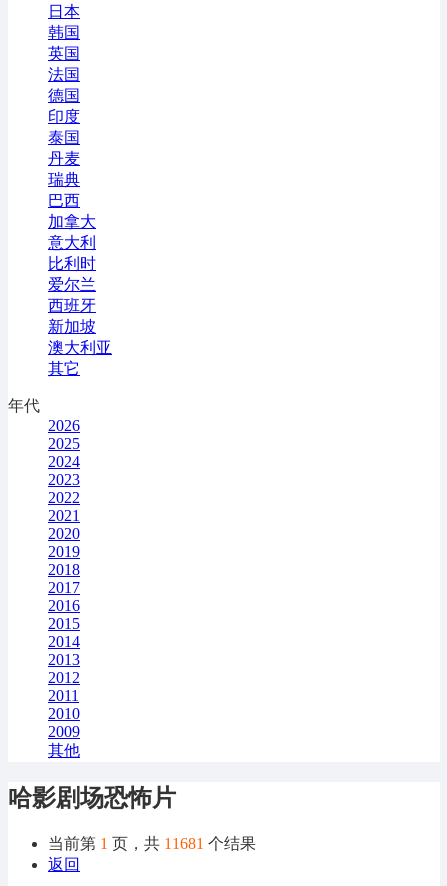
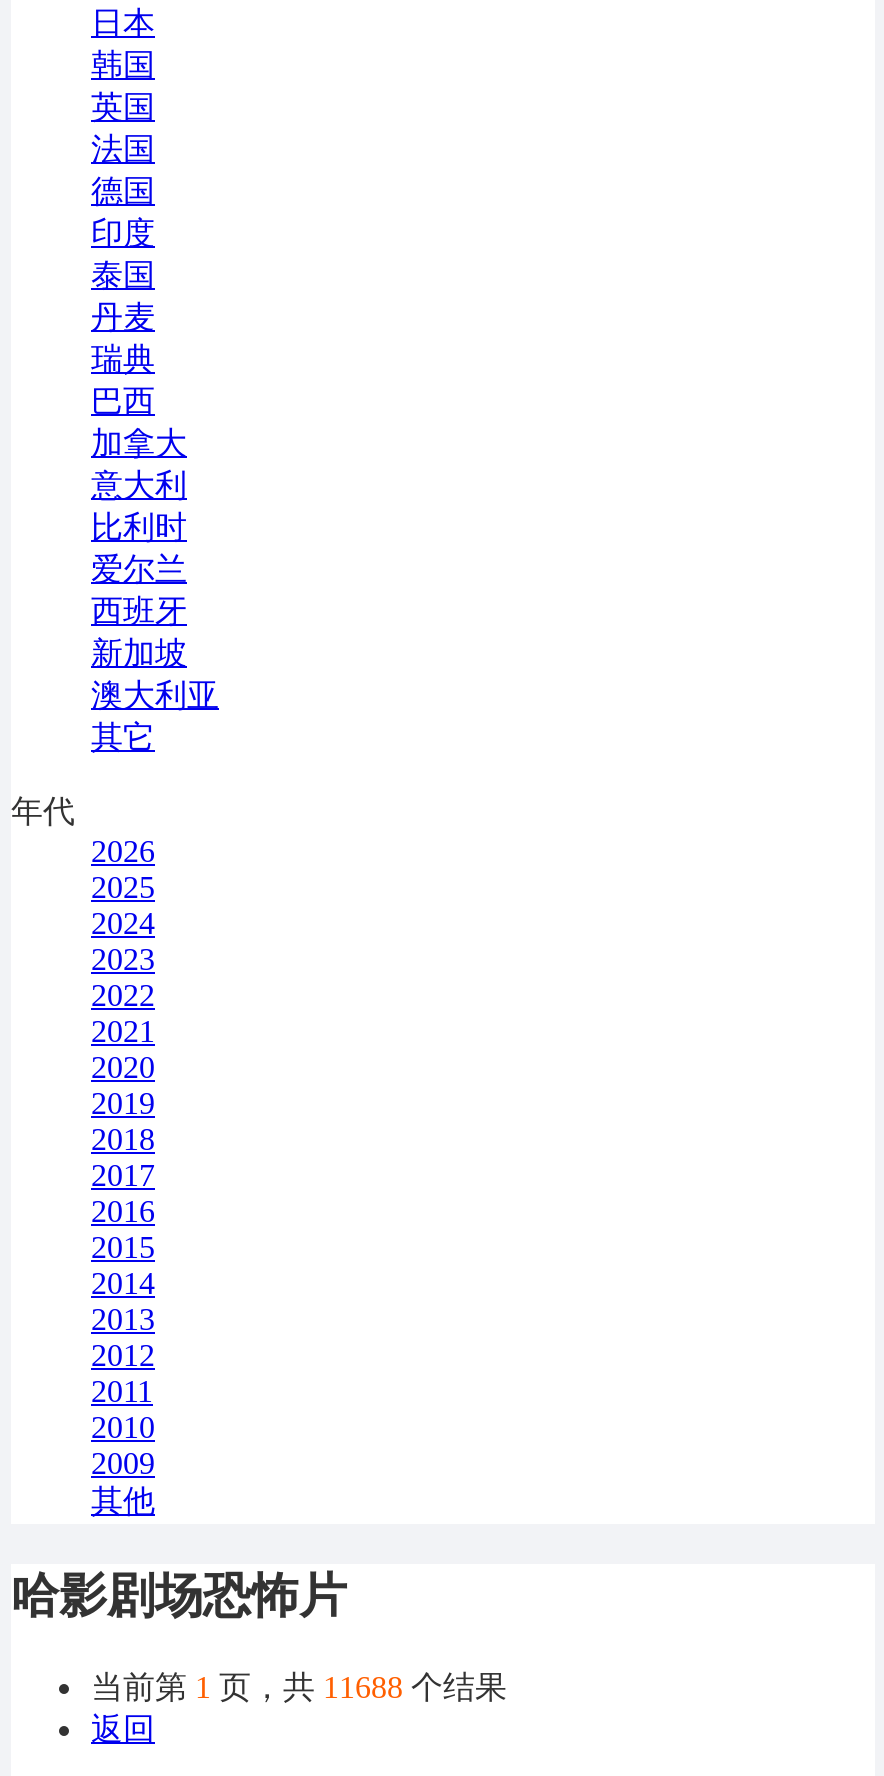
[48,835,256,852] 当前第1页，共11681个结果 -> [91,1670,507,1704] 当前第1页，共11688个结果

